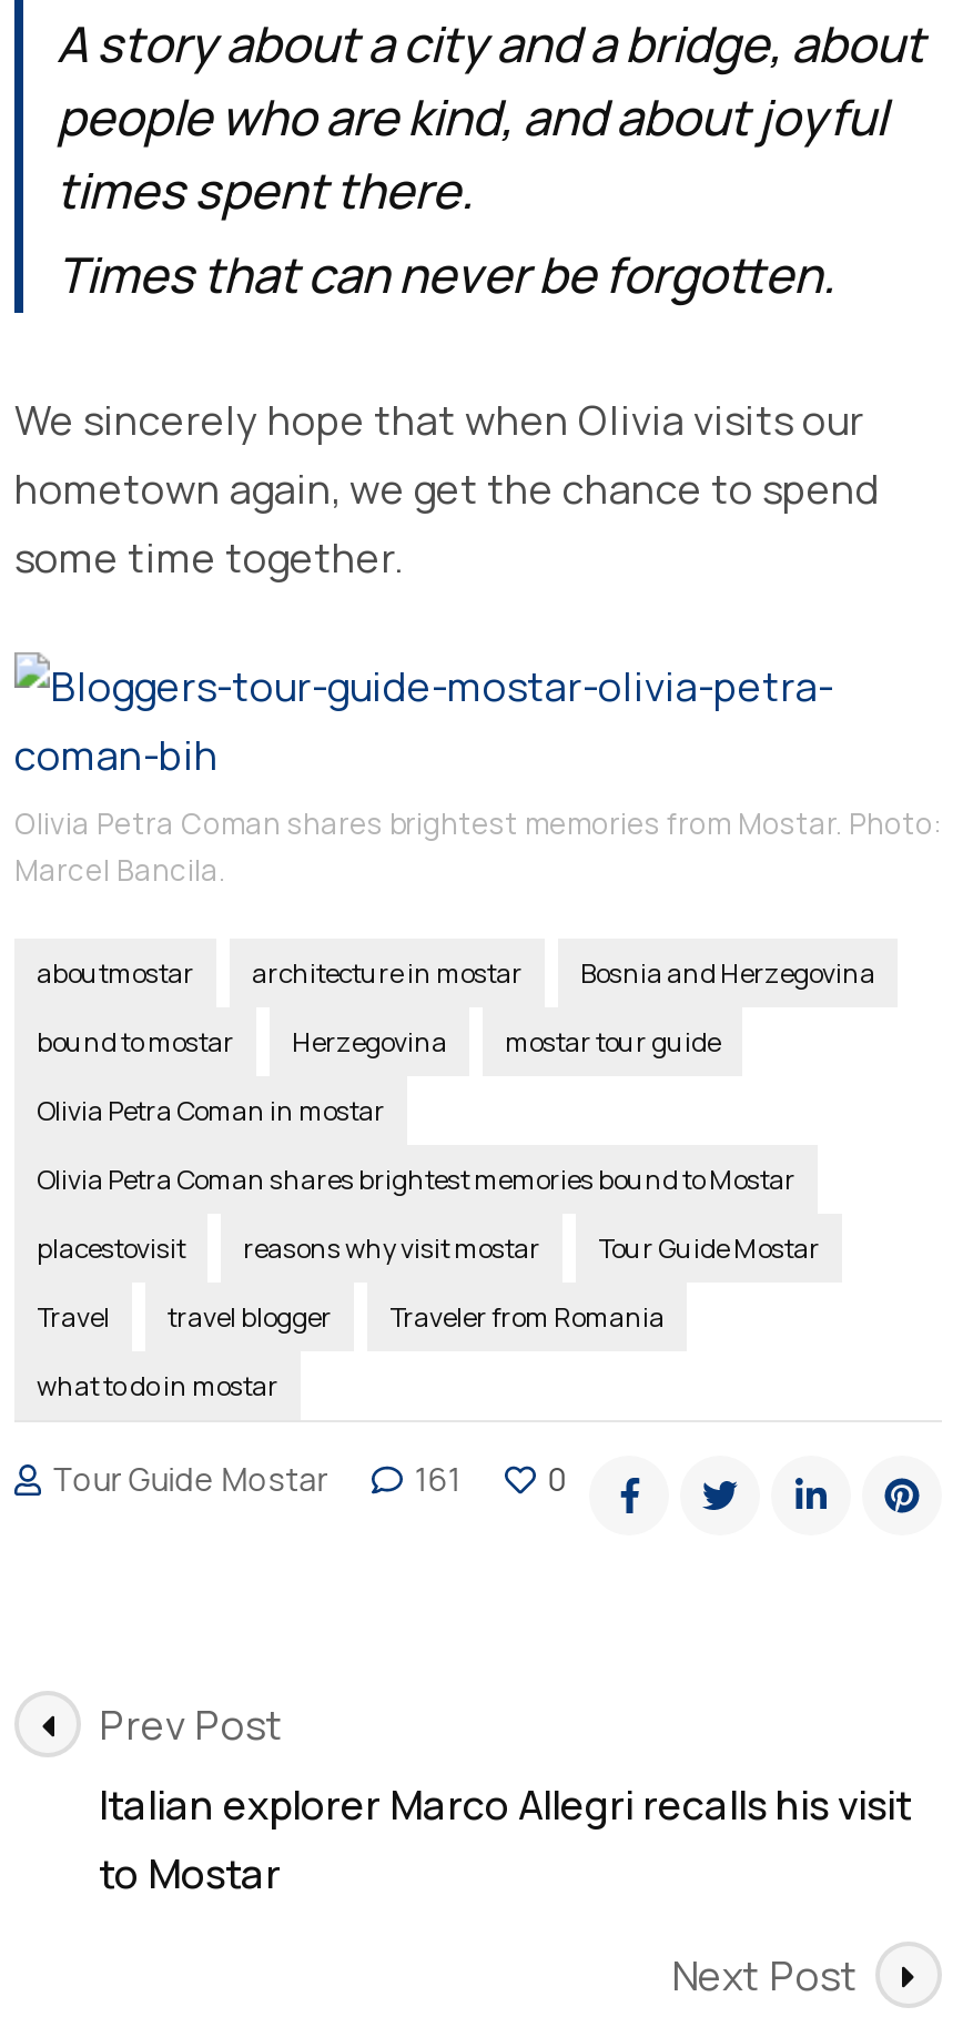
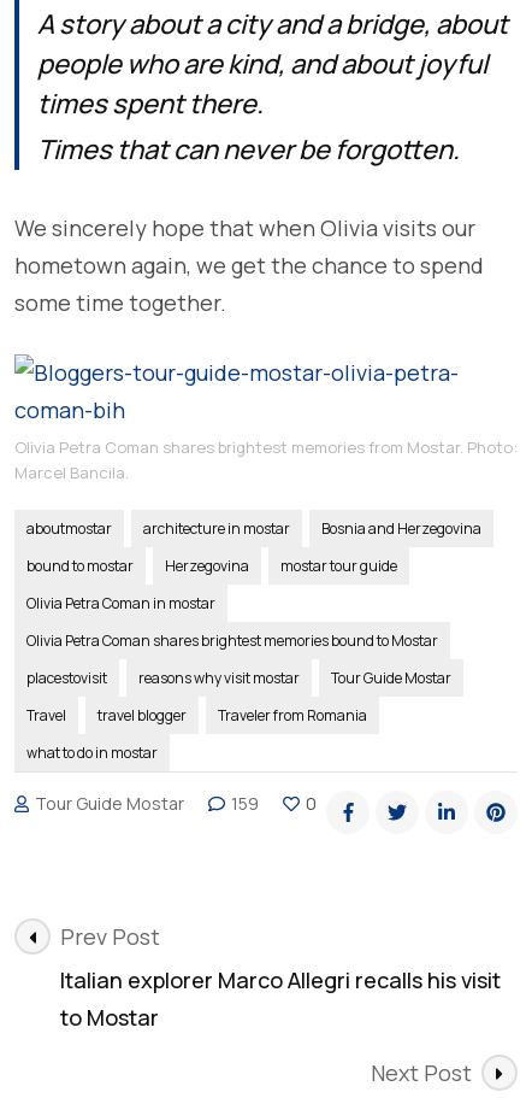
[414,1458,461,1500] 161 -> [231,792,259,815] 159

